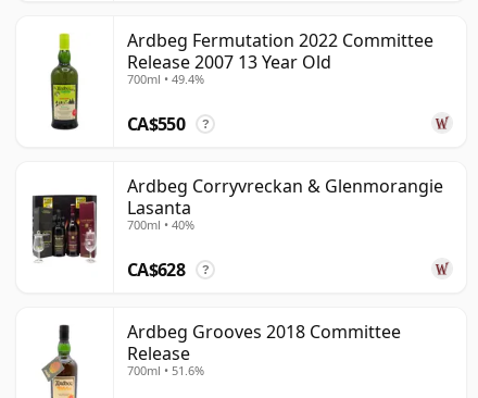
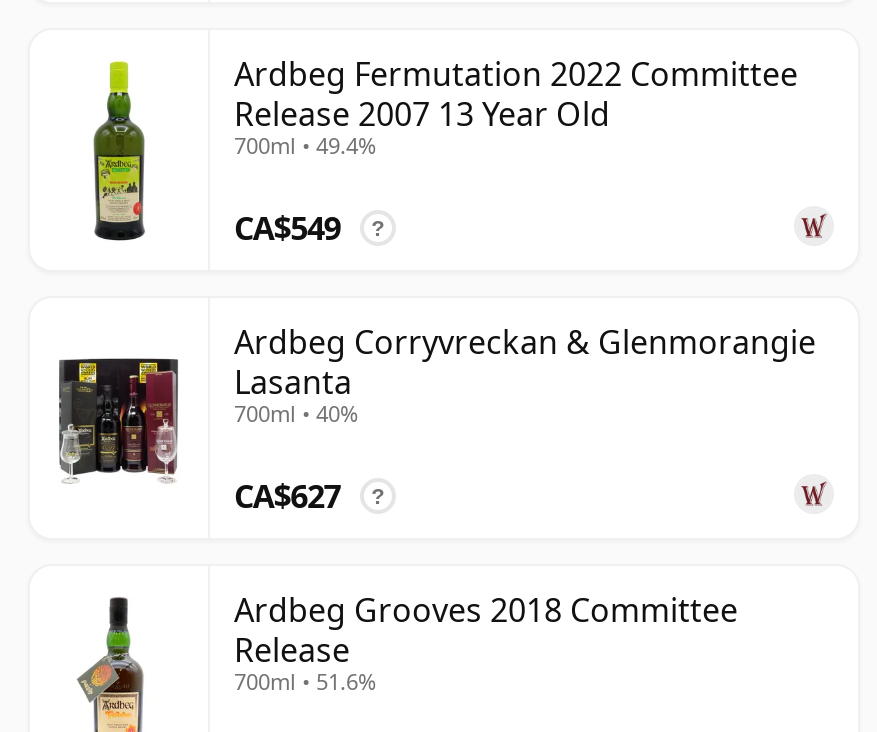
[127,112,185,136] CA$550 -> [234,206,340,250] CA$549
[127,258,185,282] CA$628 -> [234,474,340,518] CA$627

